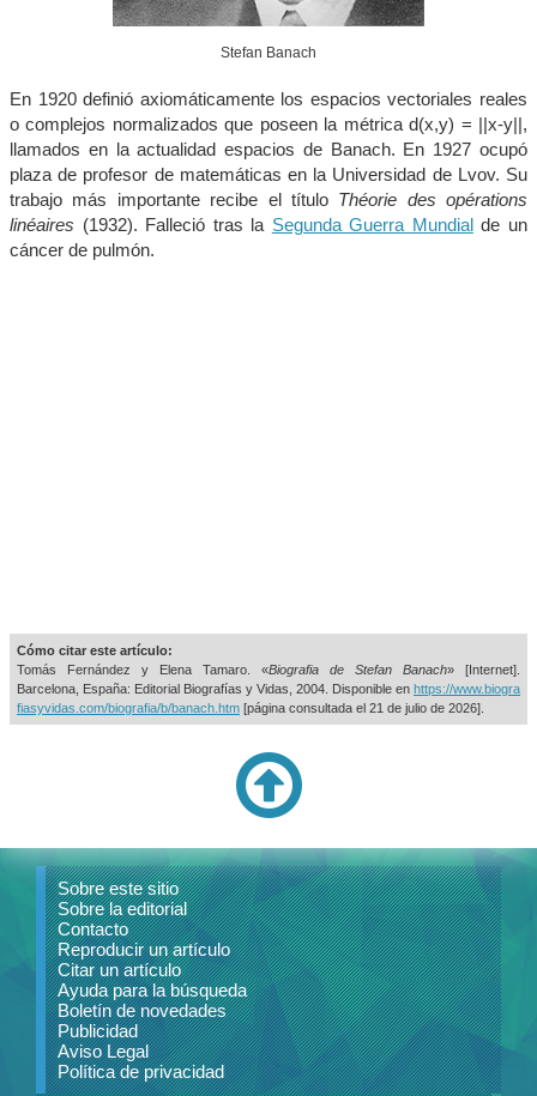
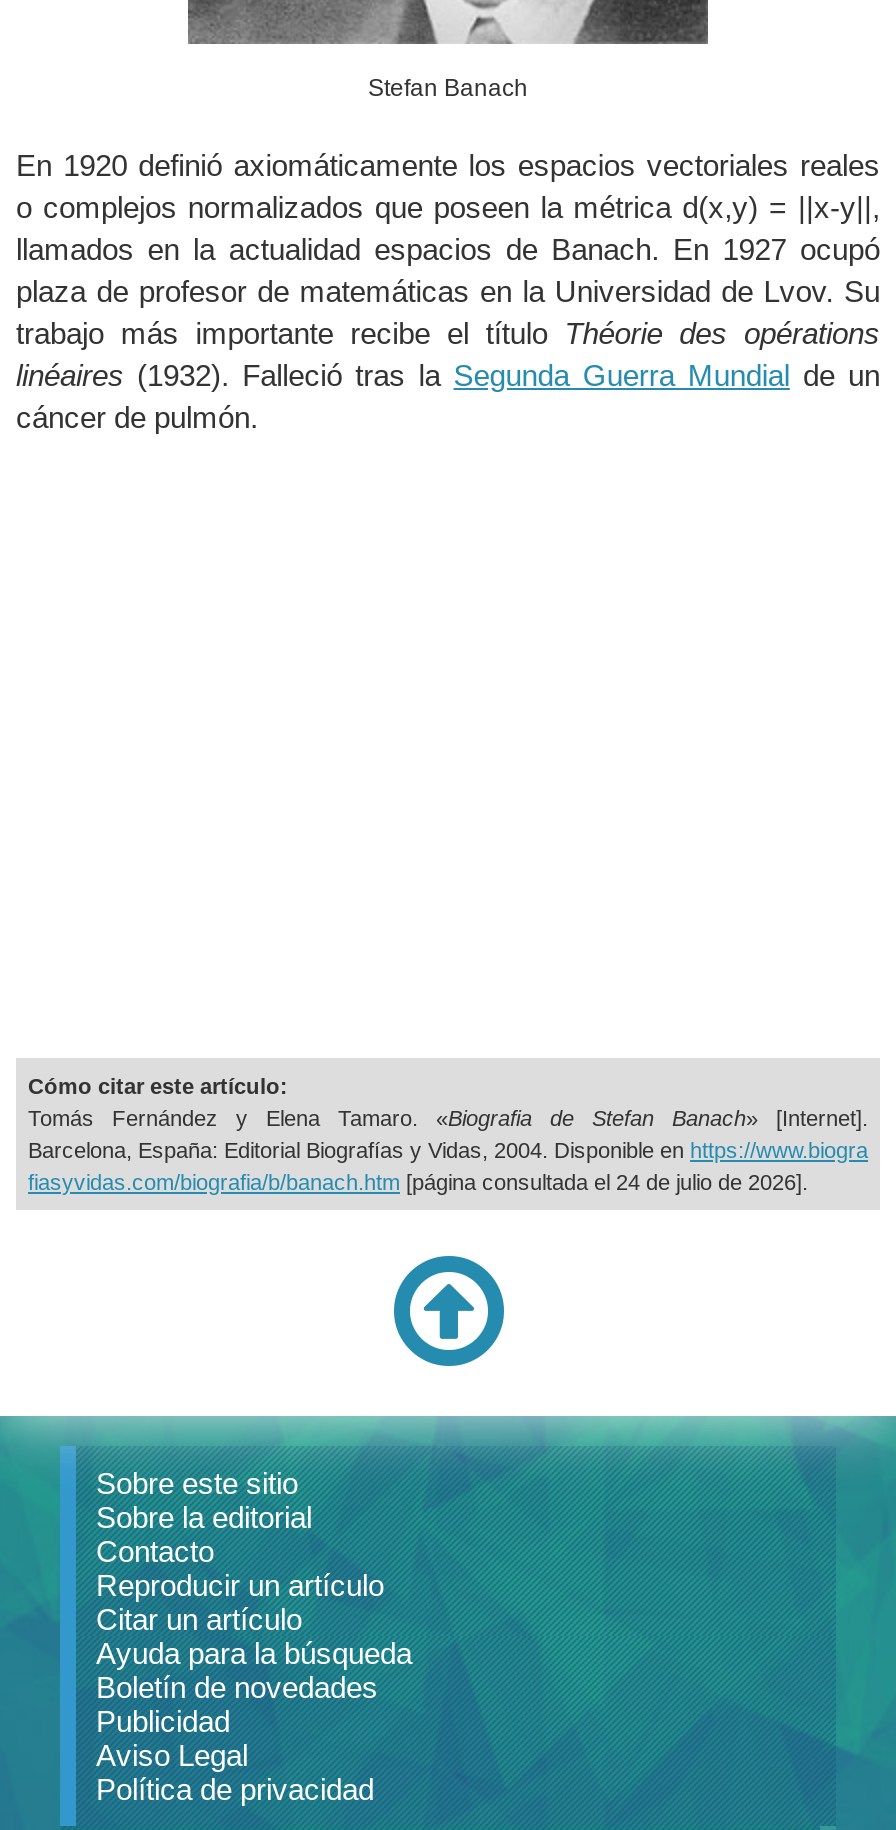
[17,701,484,716] fiasyvidas.com/biografia/b/banach.htm [página consultada el 21 de julio de 2026]. -> [28,1171,808,1195] fiasyvidas.com/biografia/b/banach.htm [página consultada el 24 de julio de 2026].

